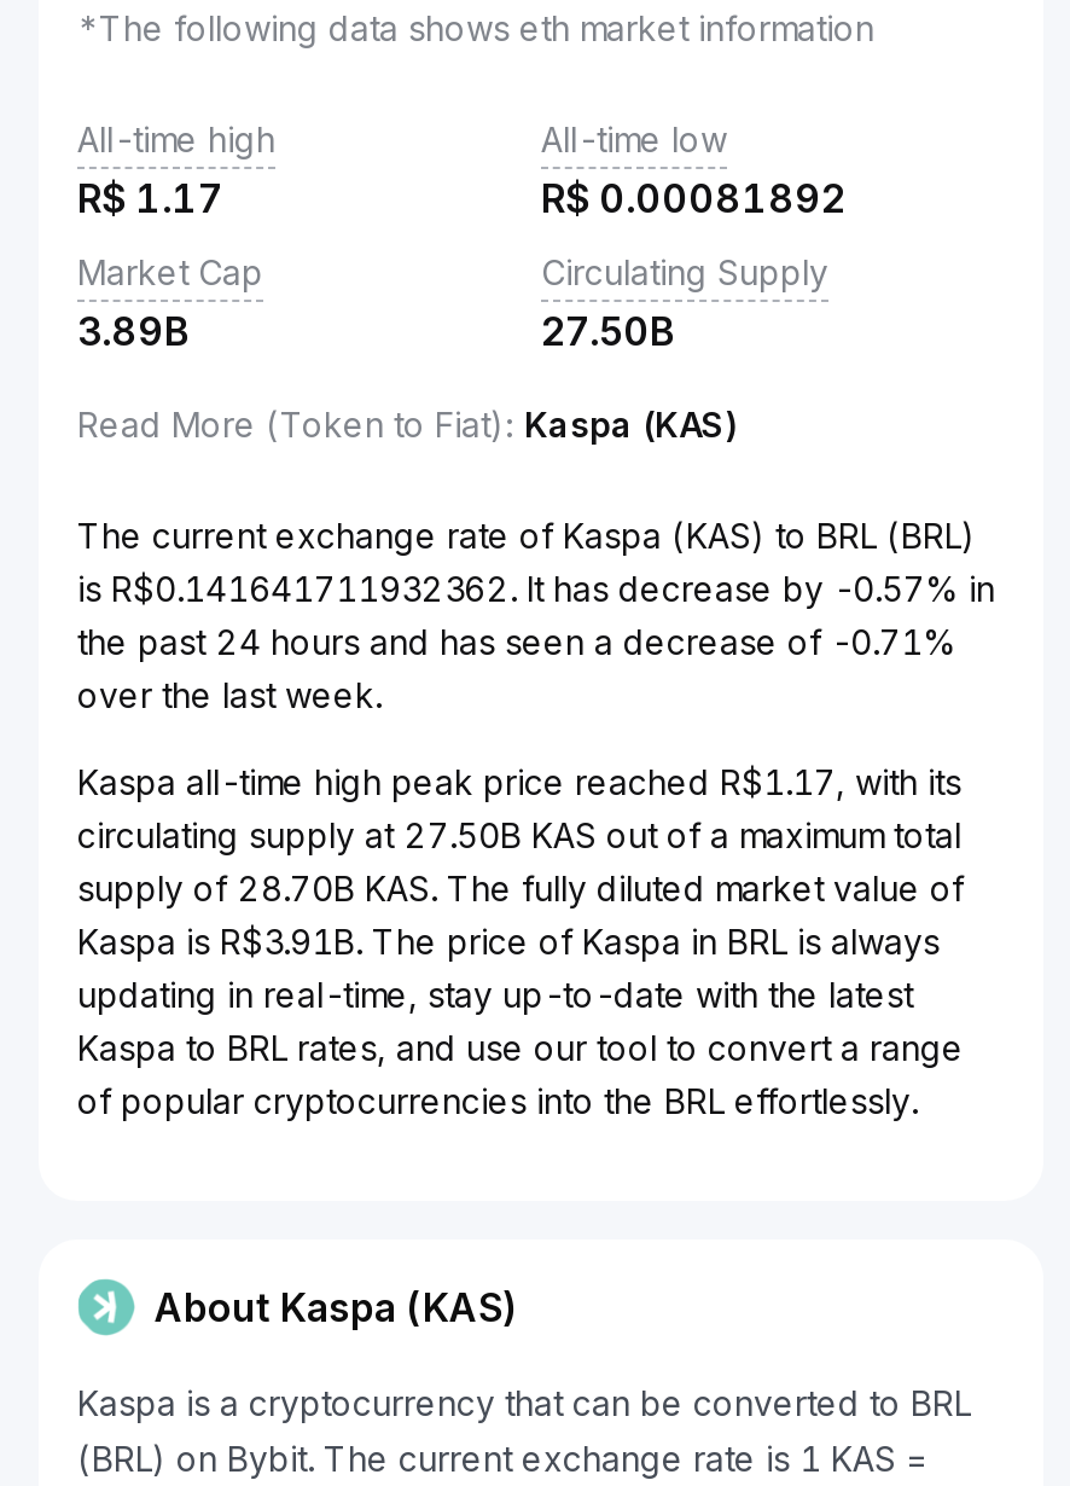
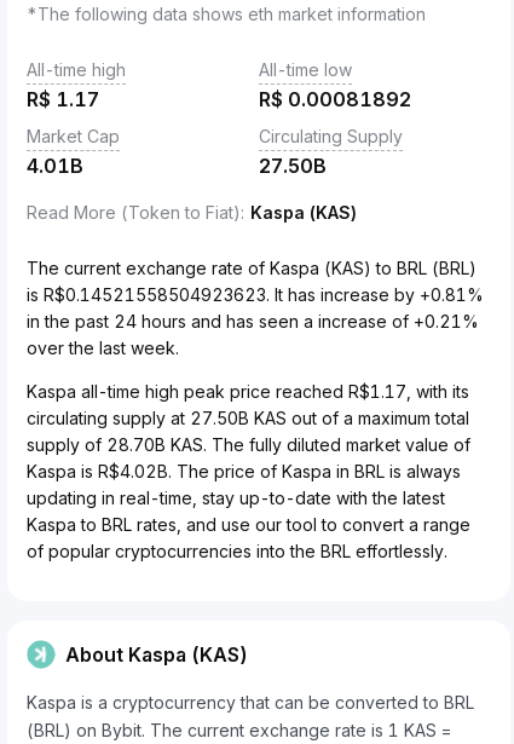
[77,307,191,355] 3.89B -> [27,154,83,178] 4.01B
[77,568,995,662] is R$0.141641711932362. It has decrease by -0.57% in | the past 24 hours and has seen a decrease of -0.71% -> [27,284,484,331] is R$0.14521558504923623. It has increase by +0.81% | in the past 24 hours and has seen a increase of +0.21%
[77,921,940,962] Kaspa is R$3.91B. The price of Kaspa in BRL is always -> [27,461,461,481] Kaspa is R$4.02B. The price of Kaspa in BRL is always

